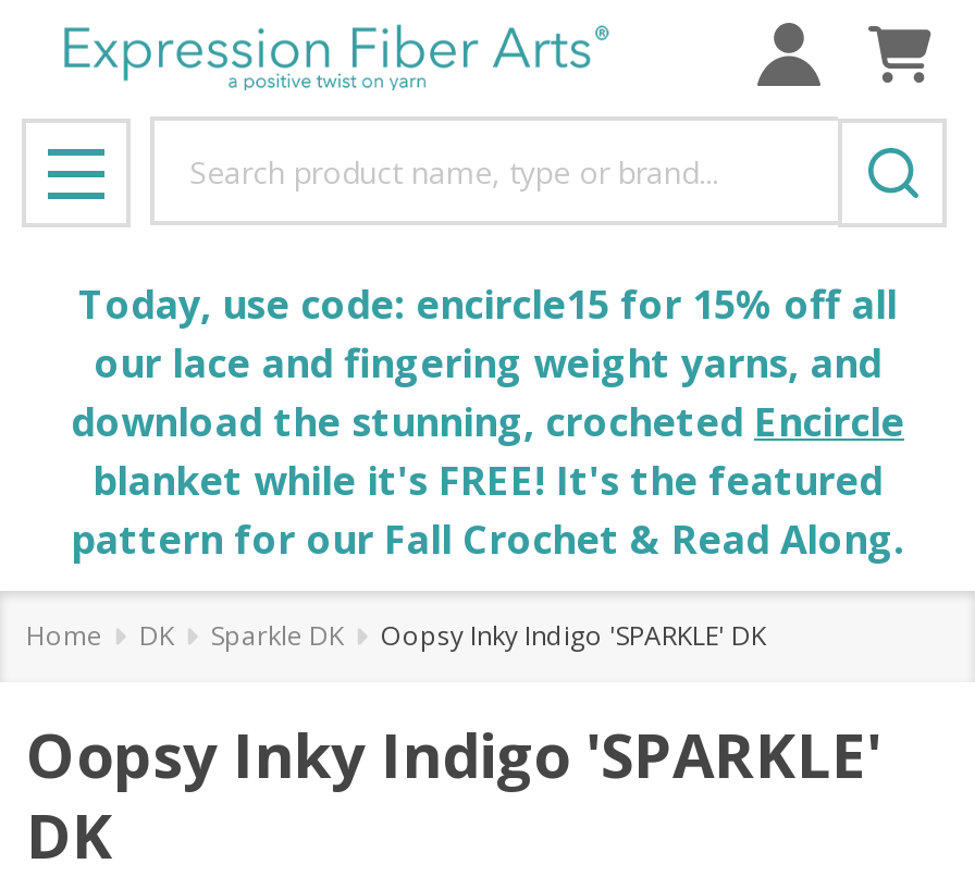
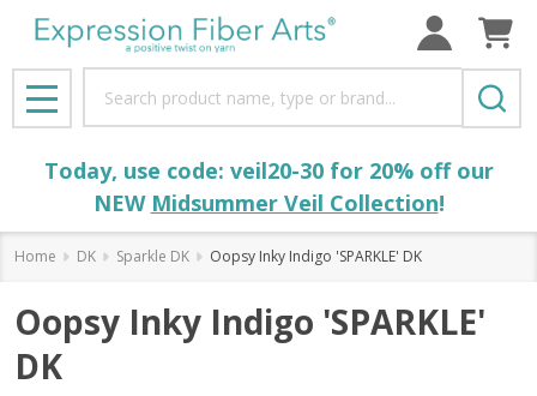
[71,277,904,565] Today, use code: encircle15 for 15% off all | our lace and fingering weight yarns, and | download the stunning, crocheted Encircle | blanket while it's FREE! It's the featured | pattern for our Fall Crochet & Read Along. -> [44,156,493,217] Today, use code: veil20-30 for 20% off our | NEW Midsummer Veil Collection!

